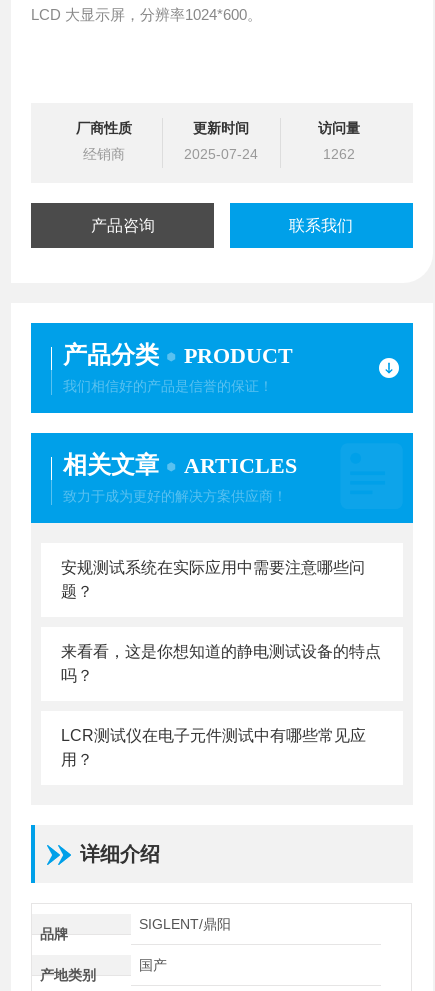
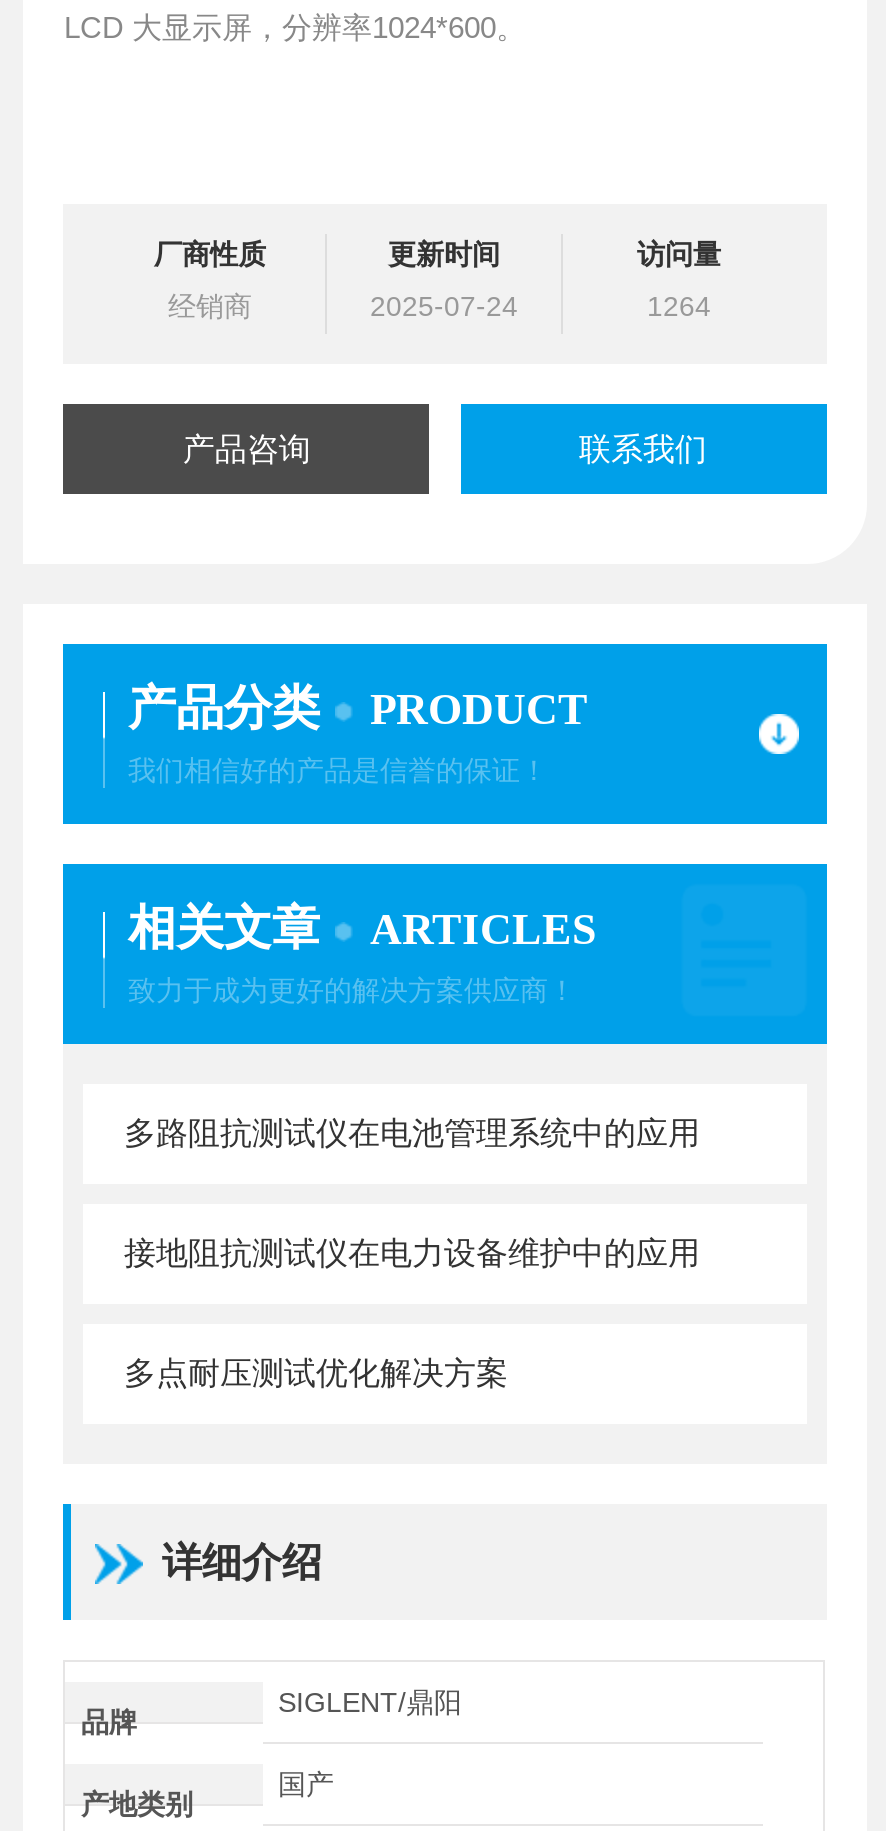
[323,146,355,162] 1262 -> [647,290,711,322] 1264
[61,559,365,600] 安规测试系统在实际应用中需要注意哪些问 | 题？ -> [124,1116,700,1150] 多路阻抗测试仪在电池管理系统中的应用
[61,643,381,684] 来看看，这是你想知道的静电测试设备的特点 | 吗？ -> [124,1236,700,1270] 接地阻抗测试仪在电力设备维护中的应用
[61,727,366,768] LCR测试仪在电子元件测试中有哪些常见应 | 用？ -> [124,1356,508,1390] 多点耐压测试优化解决方案

